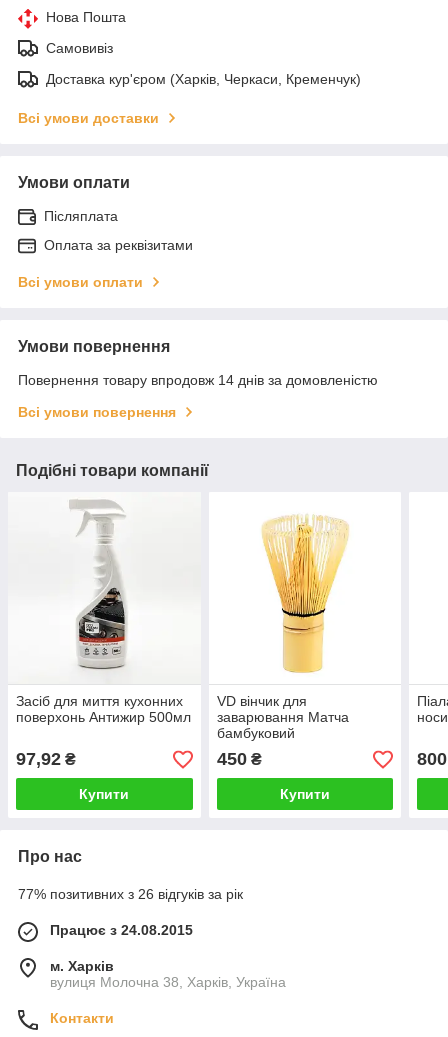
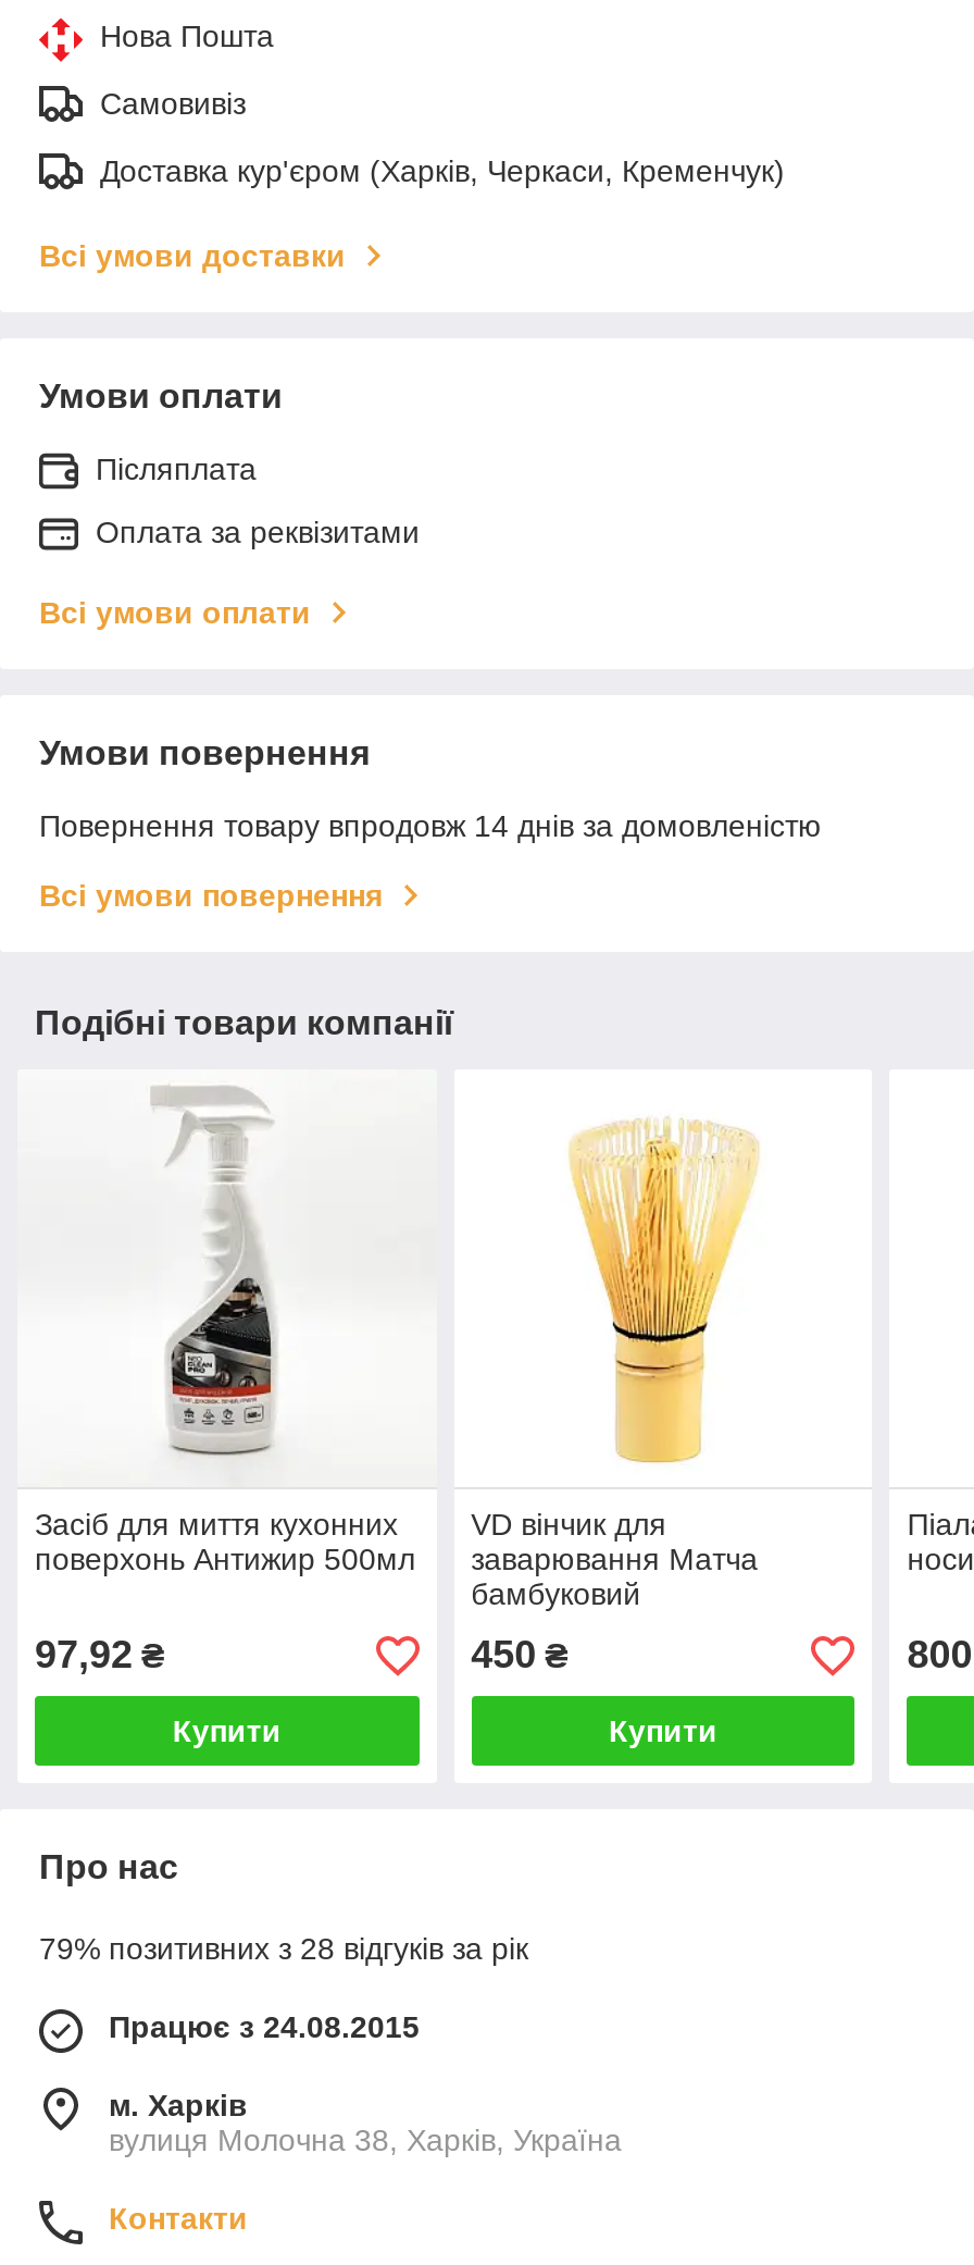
[18,886,243,902] 77% позитивних з 26 відгуків за рік -> [39,1932,528,1967] 79% позитивних з 28 відгуків за рік

